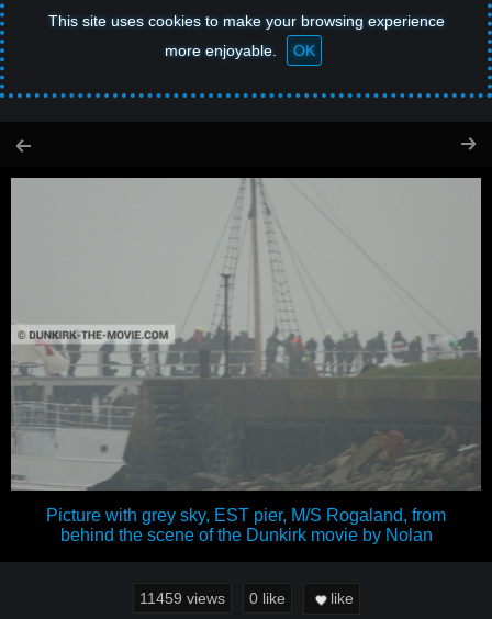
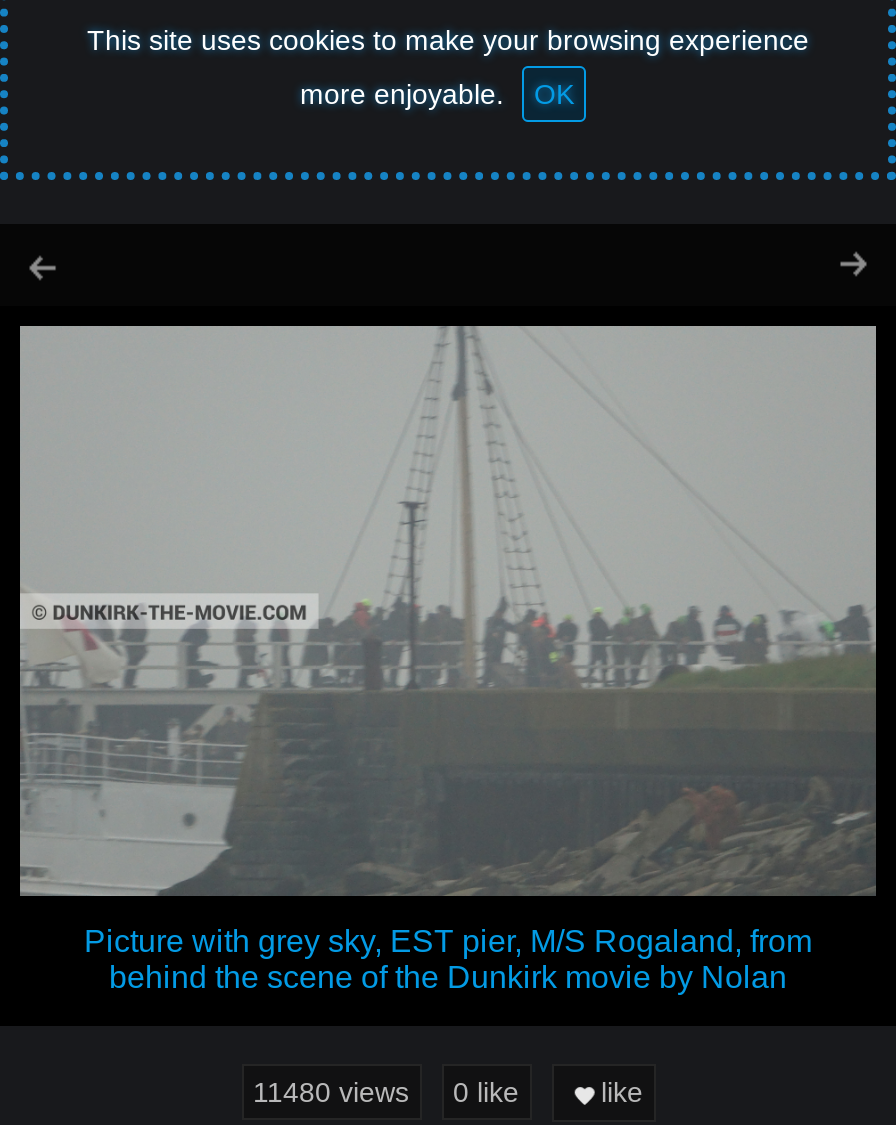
[139,589,285,607] 11459 views 0 like -> [253,1076,519,1108] 11480 views 0 like

